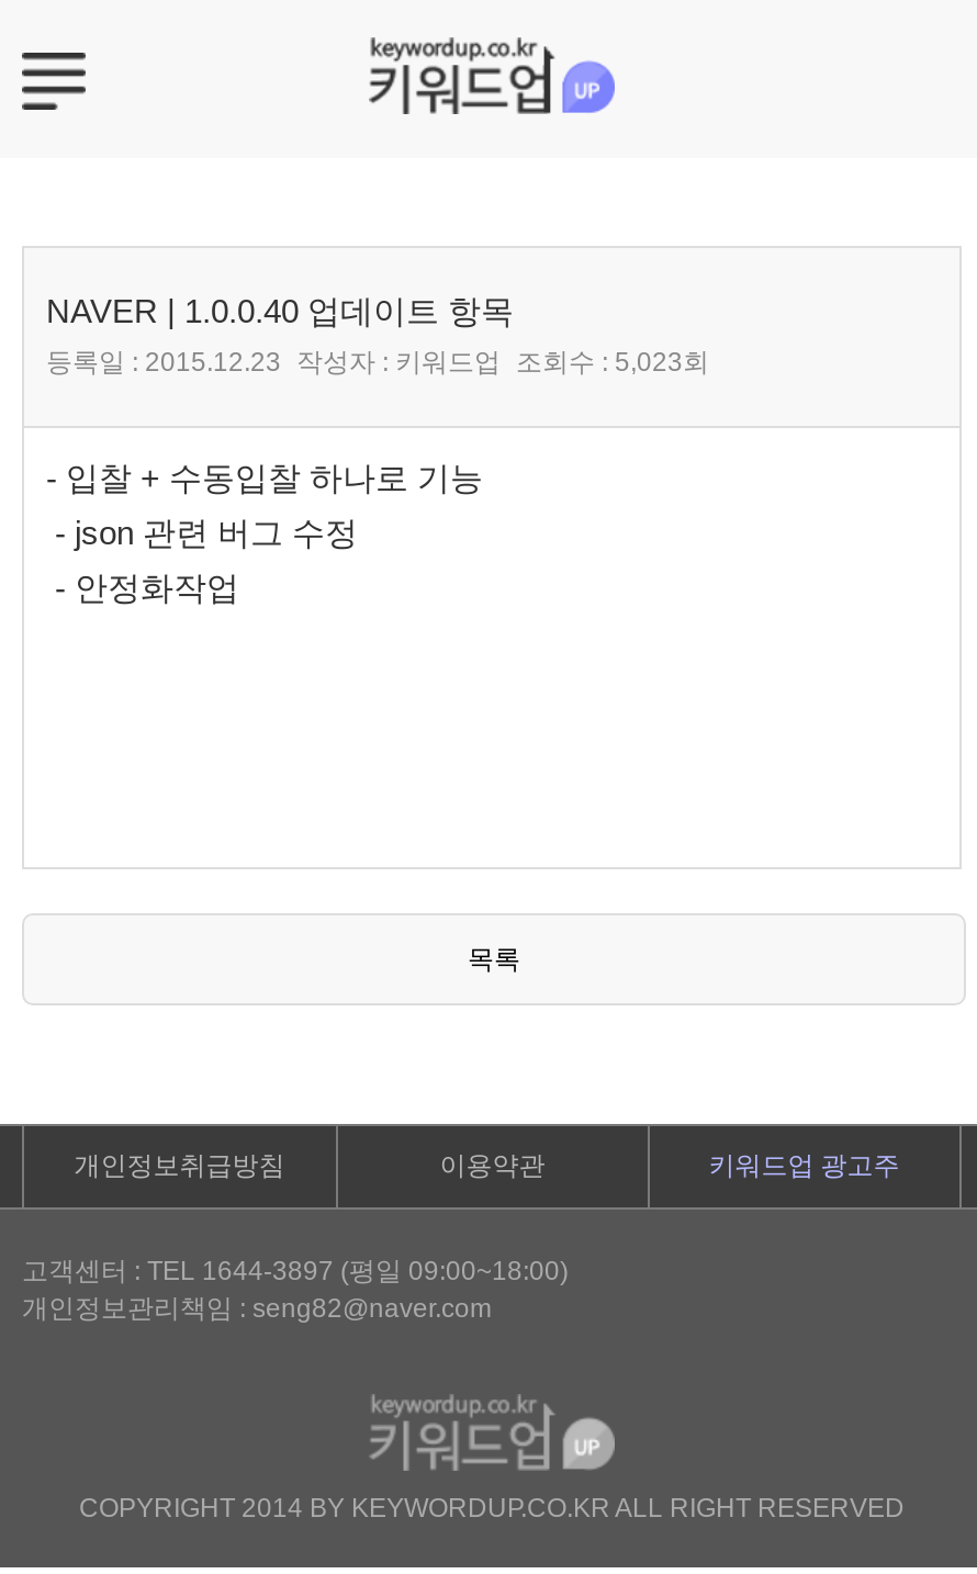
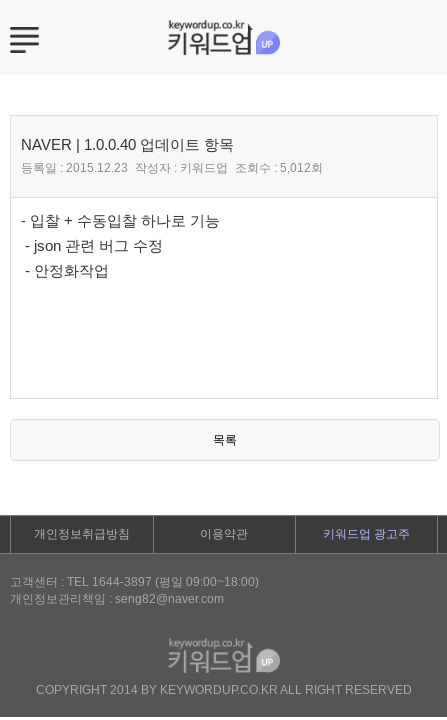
[46,347,709,378] 등록일 : 2015.12.23 작성자 : 키워드업 조회수 : 5,023회 -> [21,161,323,175] 등록일 : 2015.12.23 작성자 : 키워드업 조회수 : 5,012회

